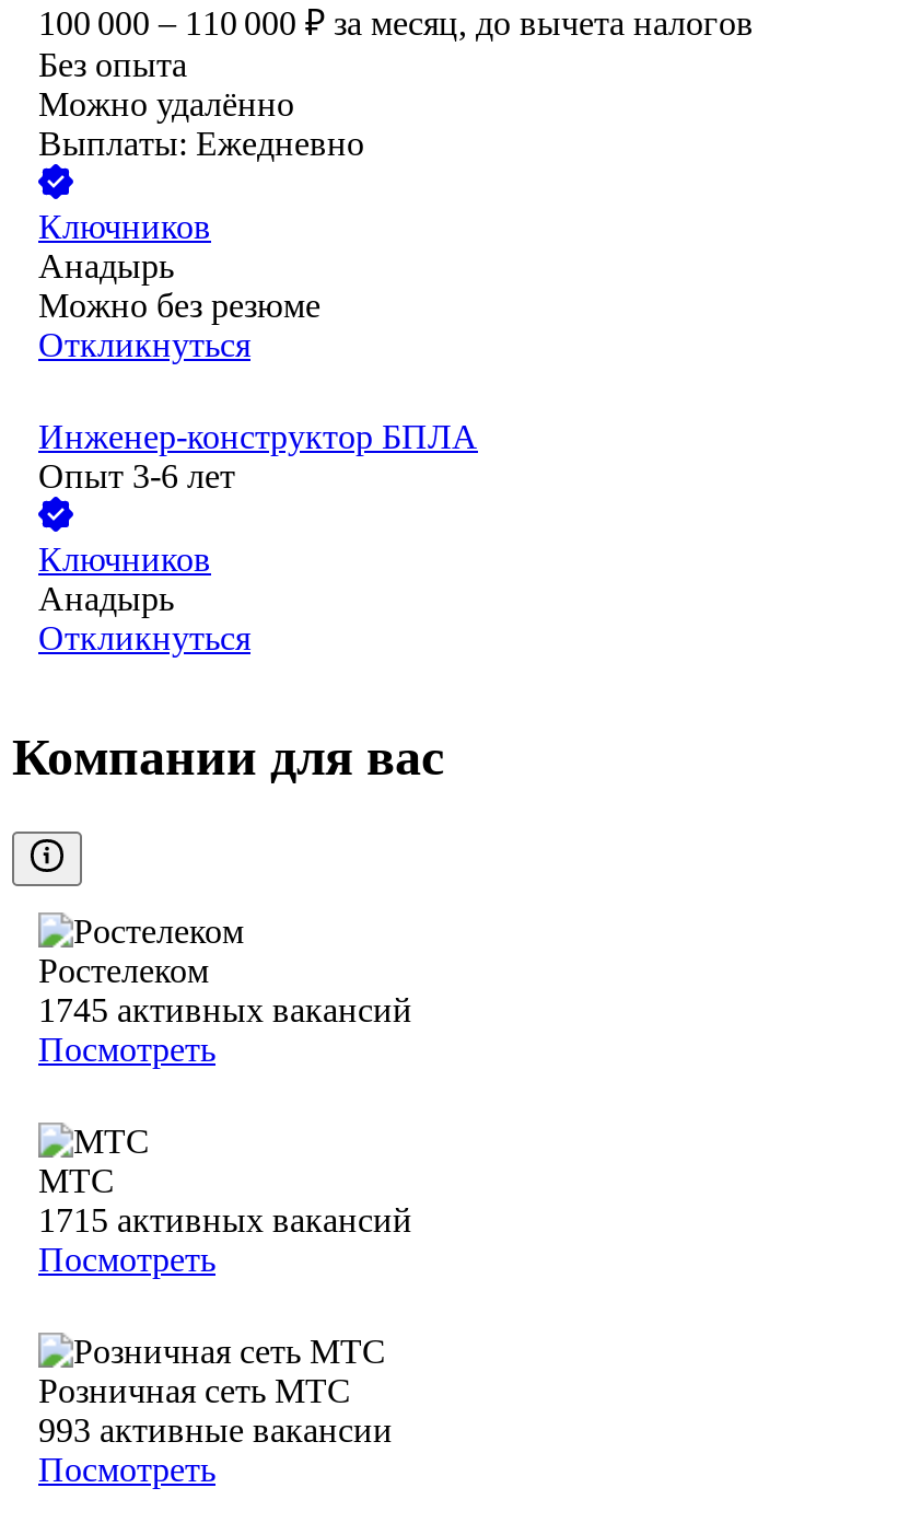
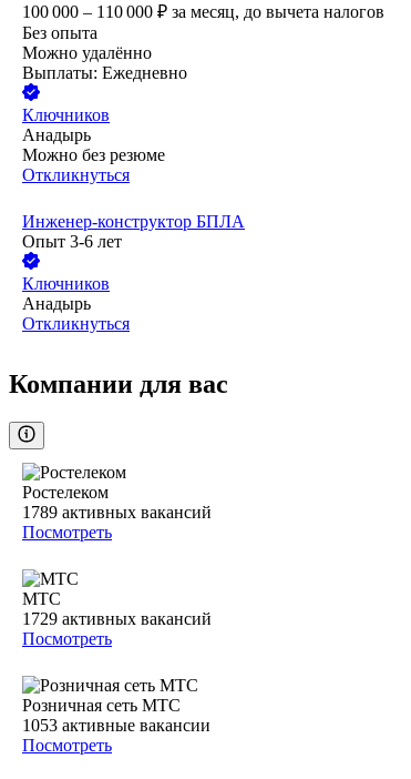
[38,992,412,1029] 1745 активных вакансий -> [22,503,212,522] 1789 активных вакансий
[38,1202,412,1239] 1715 активных вакансий -> [22,610,212,628] 1729 активных вакансий
[38,1412,393,1449] 993 активные вакансии -> [22,716,210,735] 1053 активные вакансии

